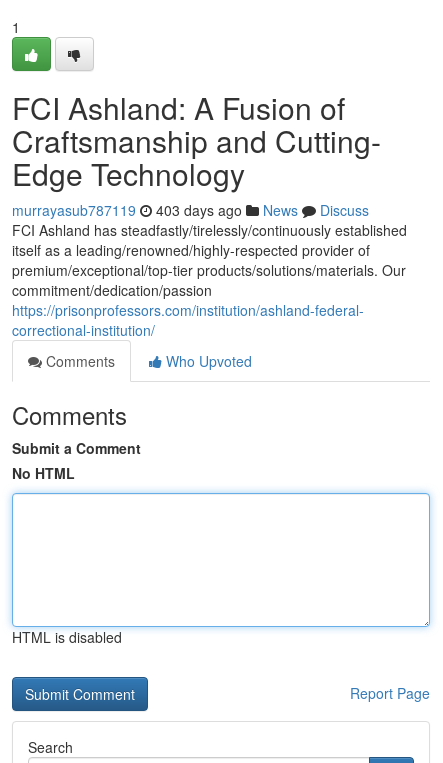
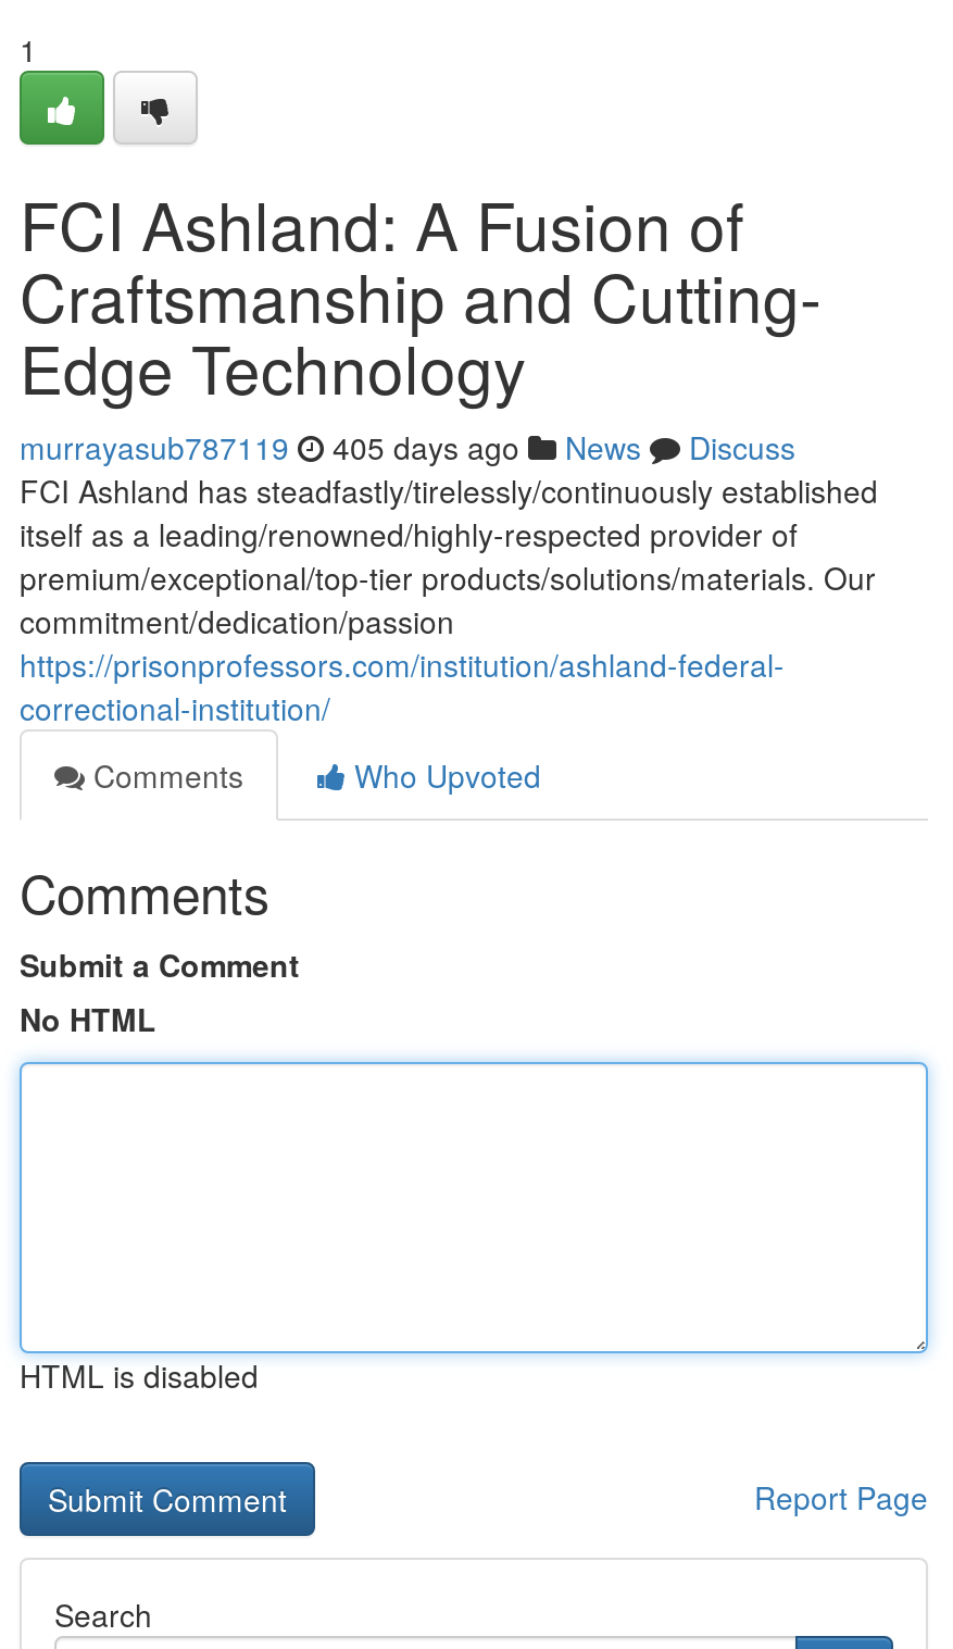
[12,200,369,220] murrayasub787119 403 days ago News Discuss -> [20,425,795,469] murrayasub787119 405 days ago News Discuss

